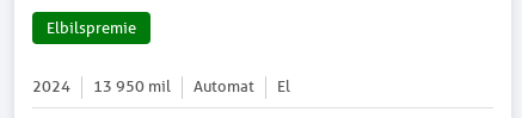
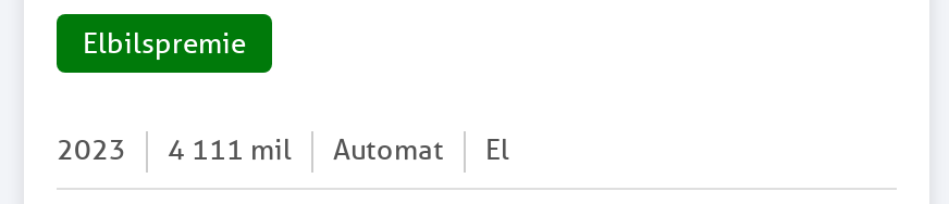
[32,76,70,96] 2024 -> [57,131,126,168] 2023
[93,76,171,96] 13 950 mil -> [168,131,292,168] 4 111 mil

